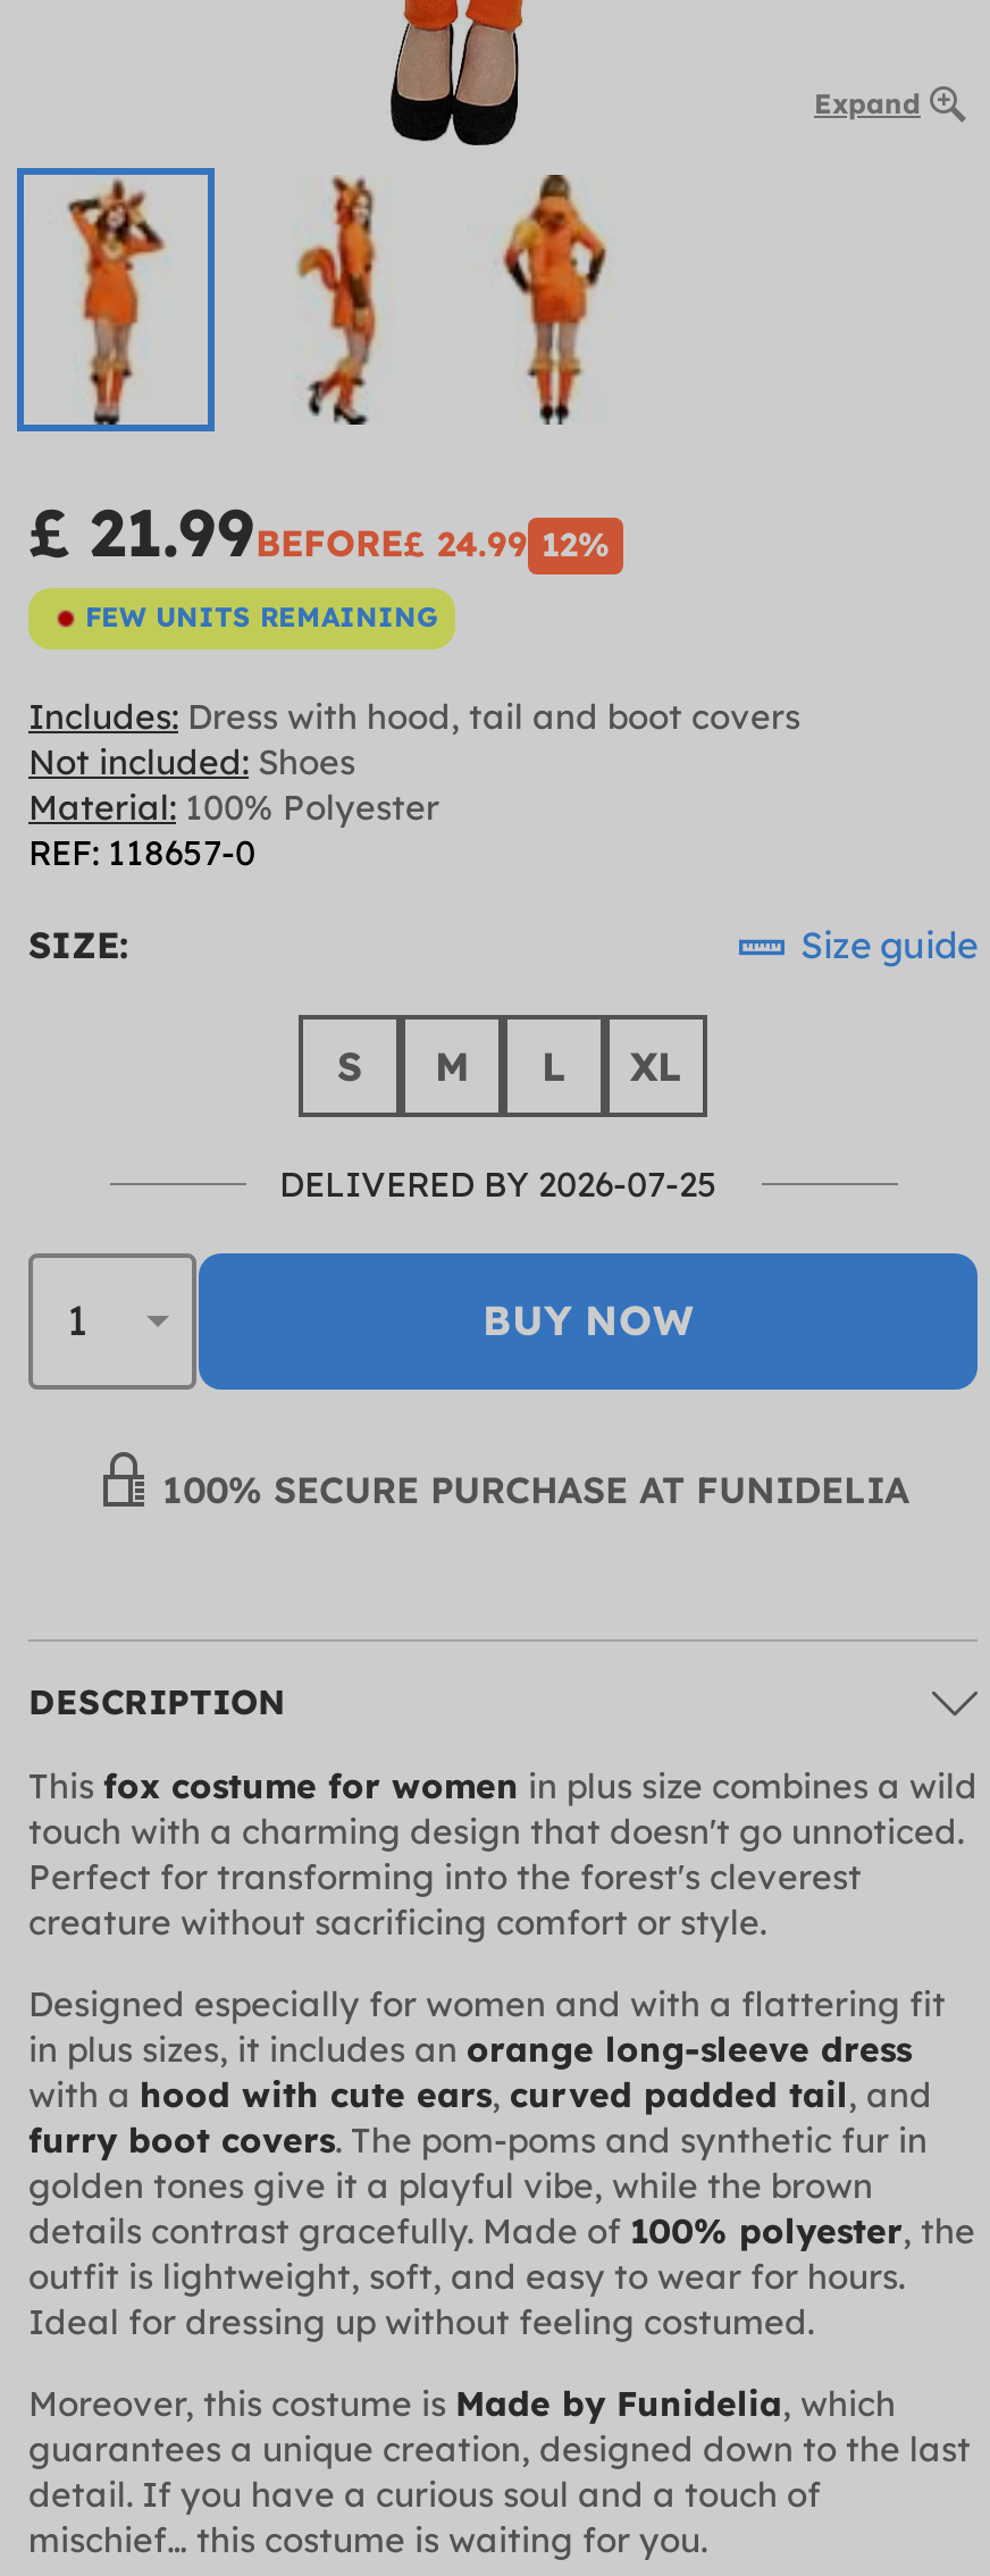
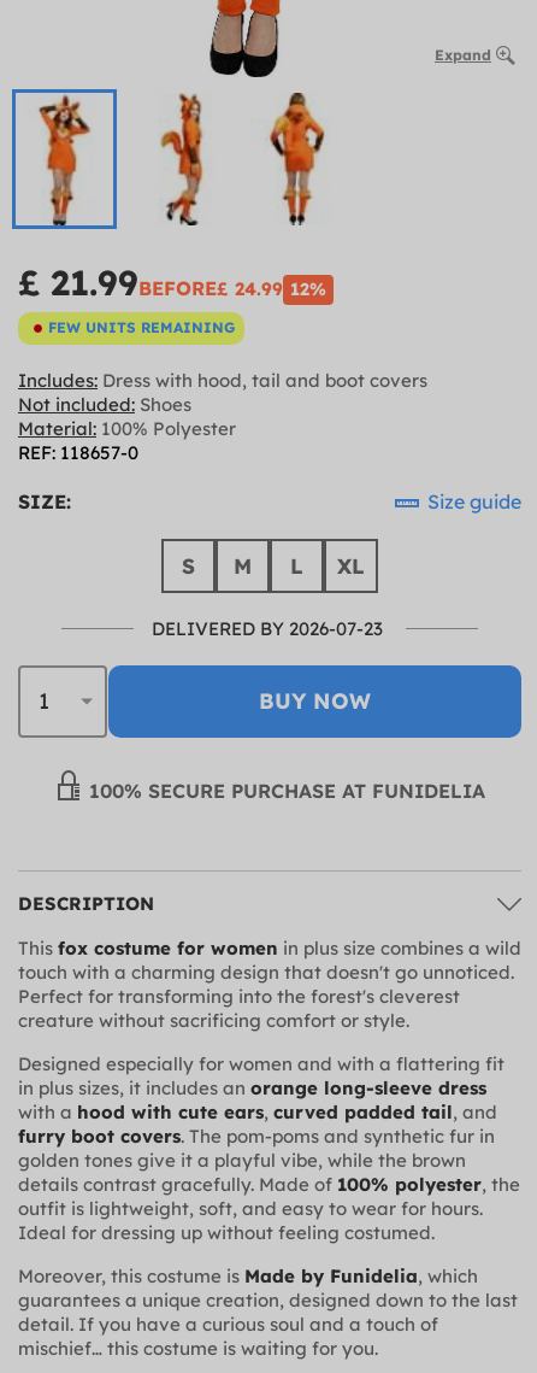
[279,1161,718,1205] DELIVERED BY 2026-07-25 -> [152,617,383,639] DELIVERED BY 2026-07-23

